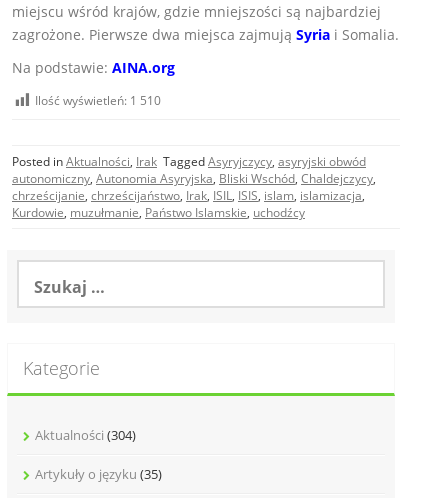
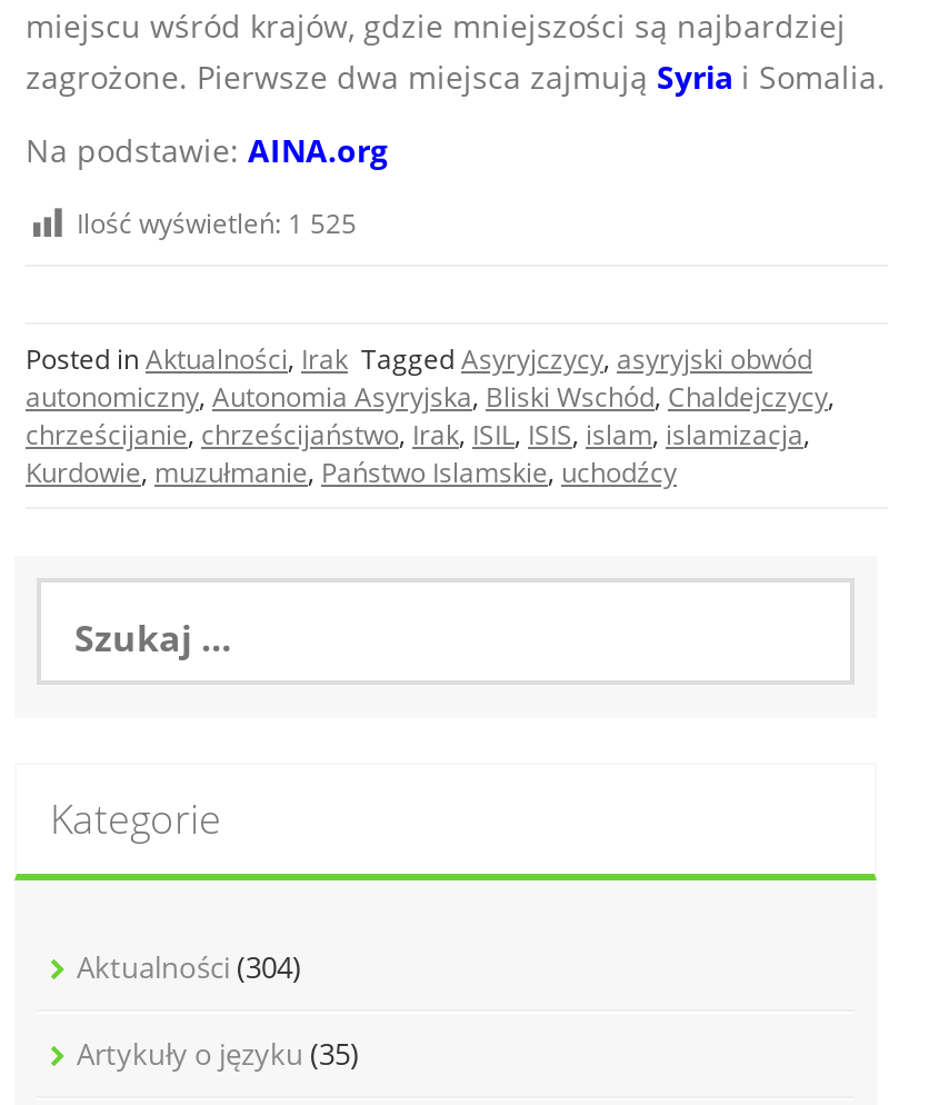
[35,92,161,109] Ilość wyświetleń: 1 510 -> [77,205,357,243] Ilość wyświetleń: 1 525

